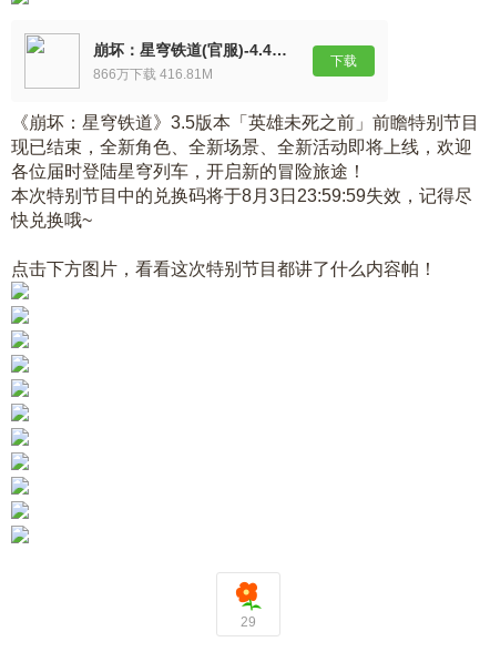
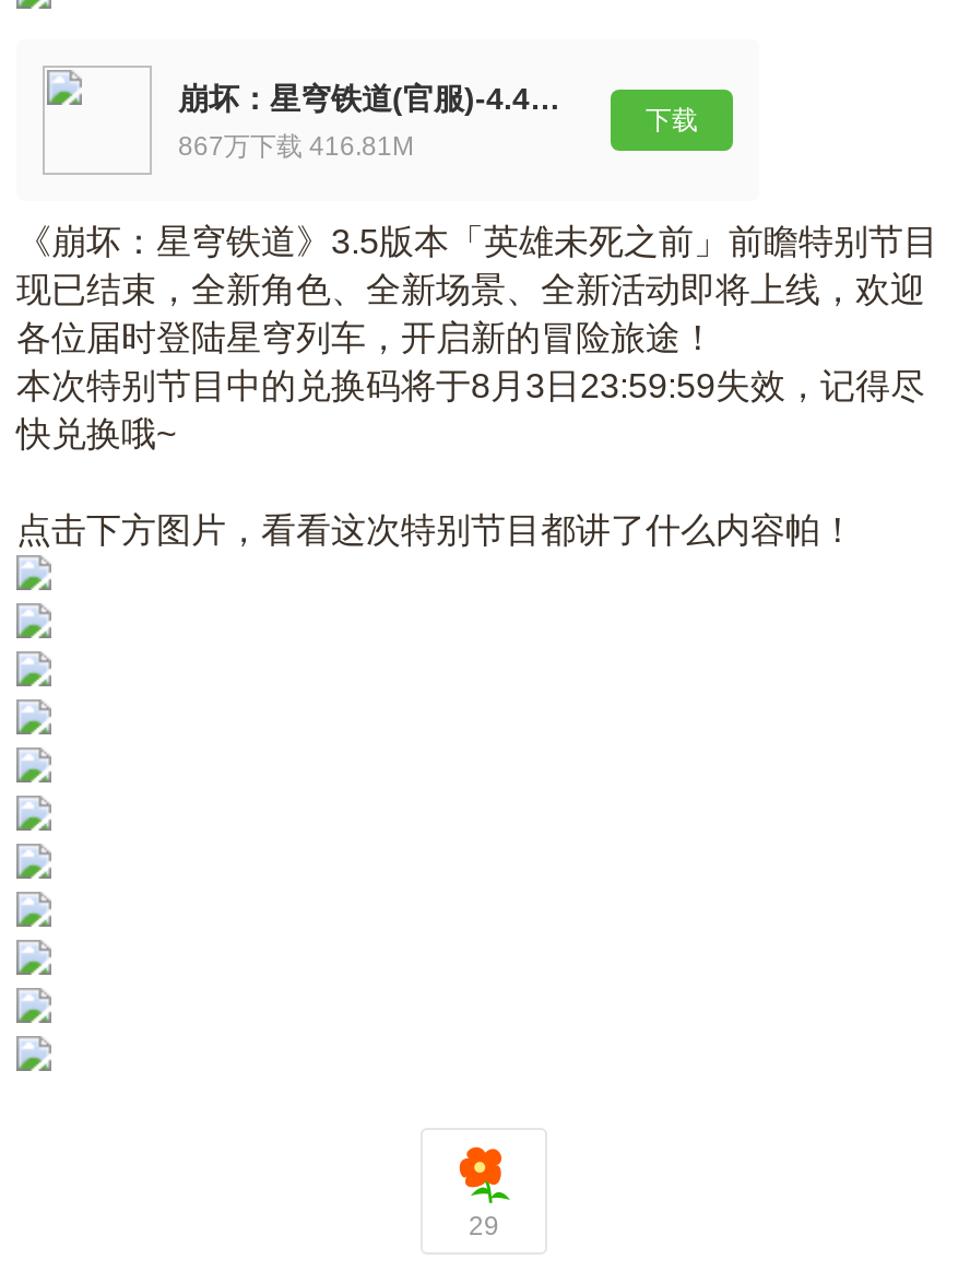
[93,67,216,82] 866万下载 416.81M -> [178,131,421,162] 867万下载 416.81M

